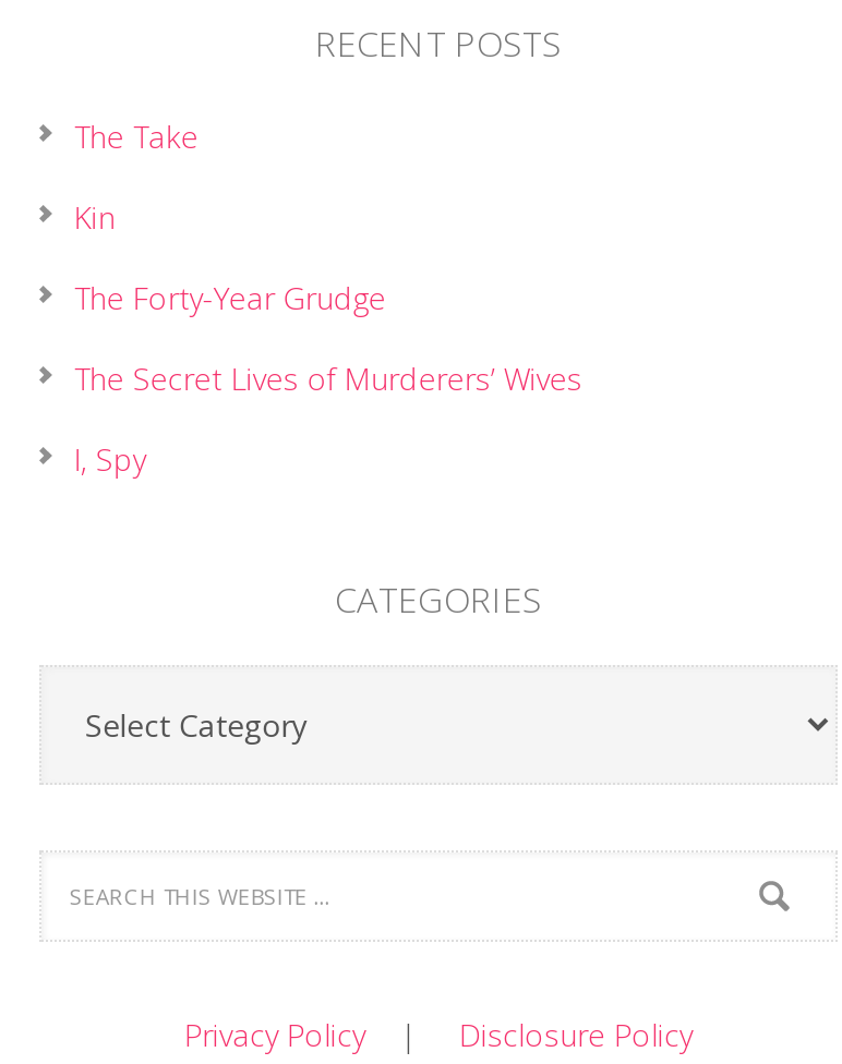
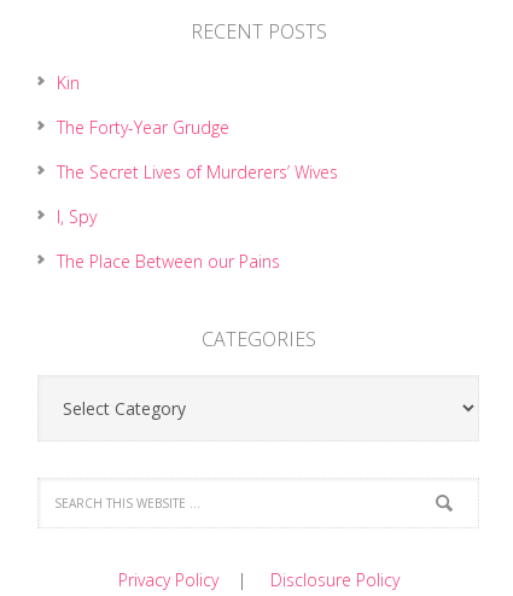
[74,116,198,157] The Take -> none
moved [74,196,582,480] -> [57,71,338,228]: Kin | The Forty-Year Grudge | The Secret Lives of Murderers’ Wives | I, Spy
none -> [57,250,280,273] The Place Between our Pains

